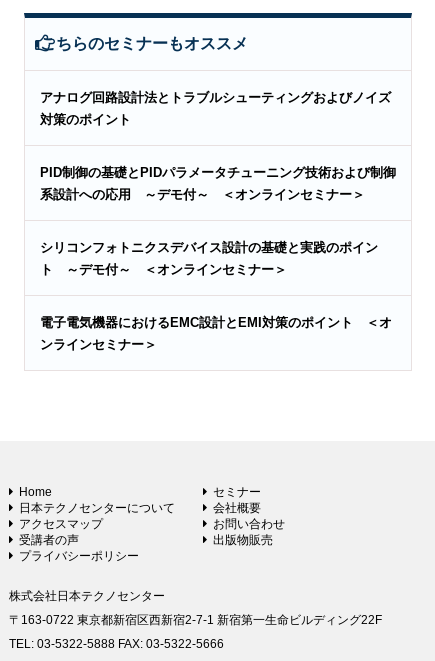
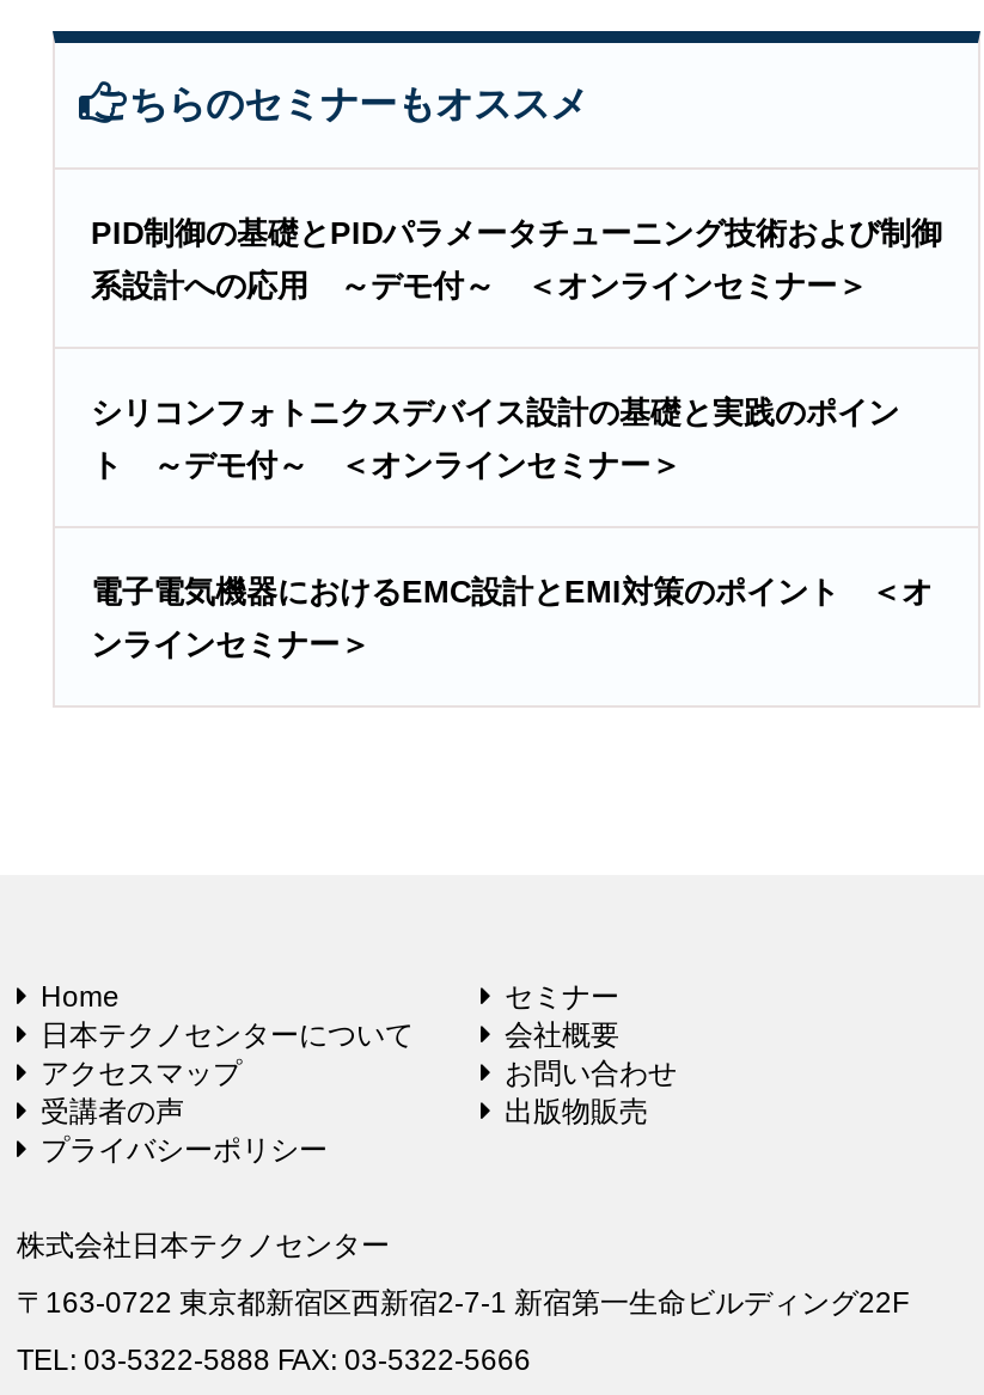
[40,89,391,126] アナログ回路設計法とトラブルシューティングおよびノイズ | 対策のポイント -> none

